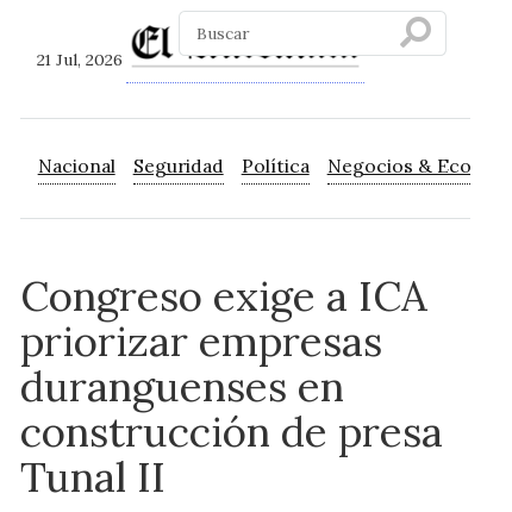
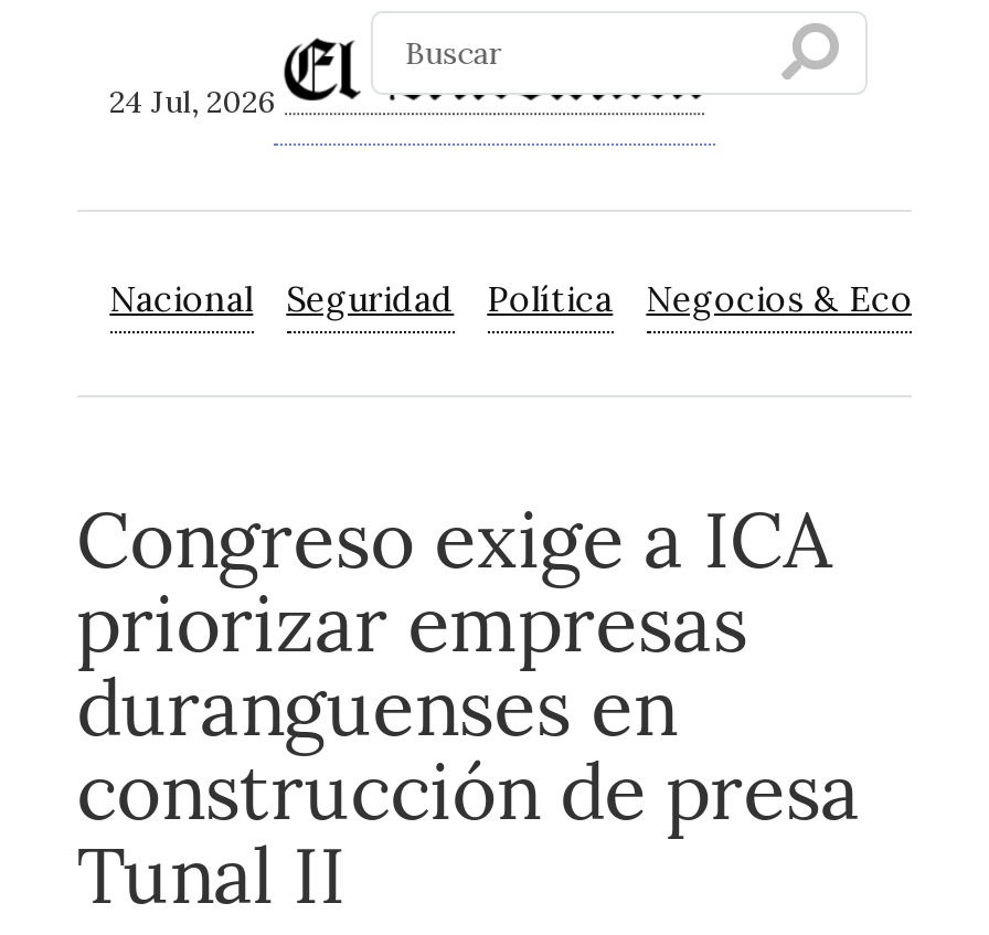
[38,49,123,70] 21 Jul, 2026 -> [109,82,275,122] 24 Jul, 2026

